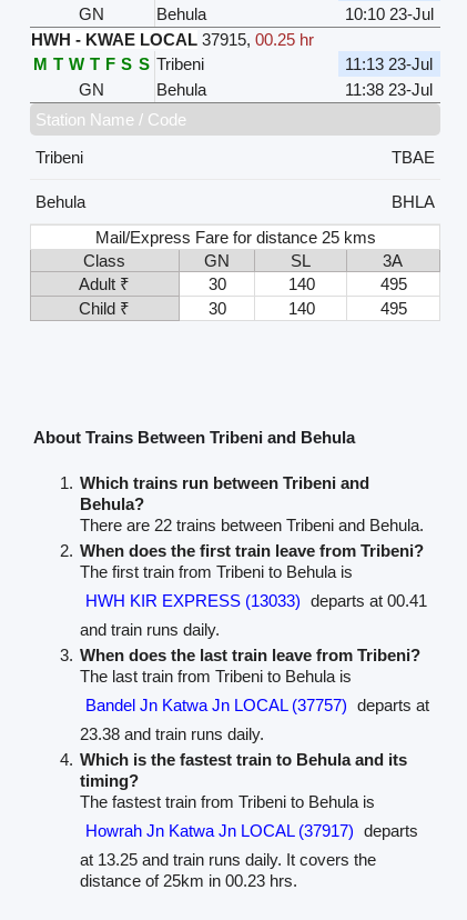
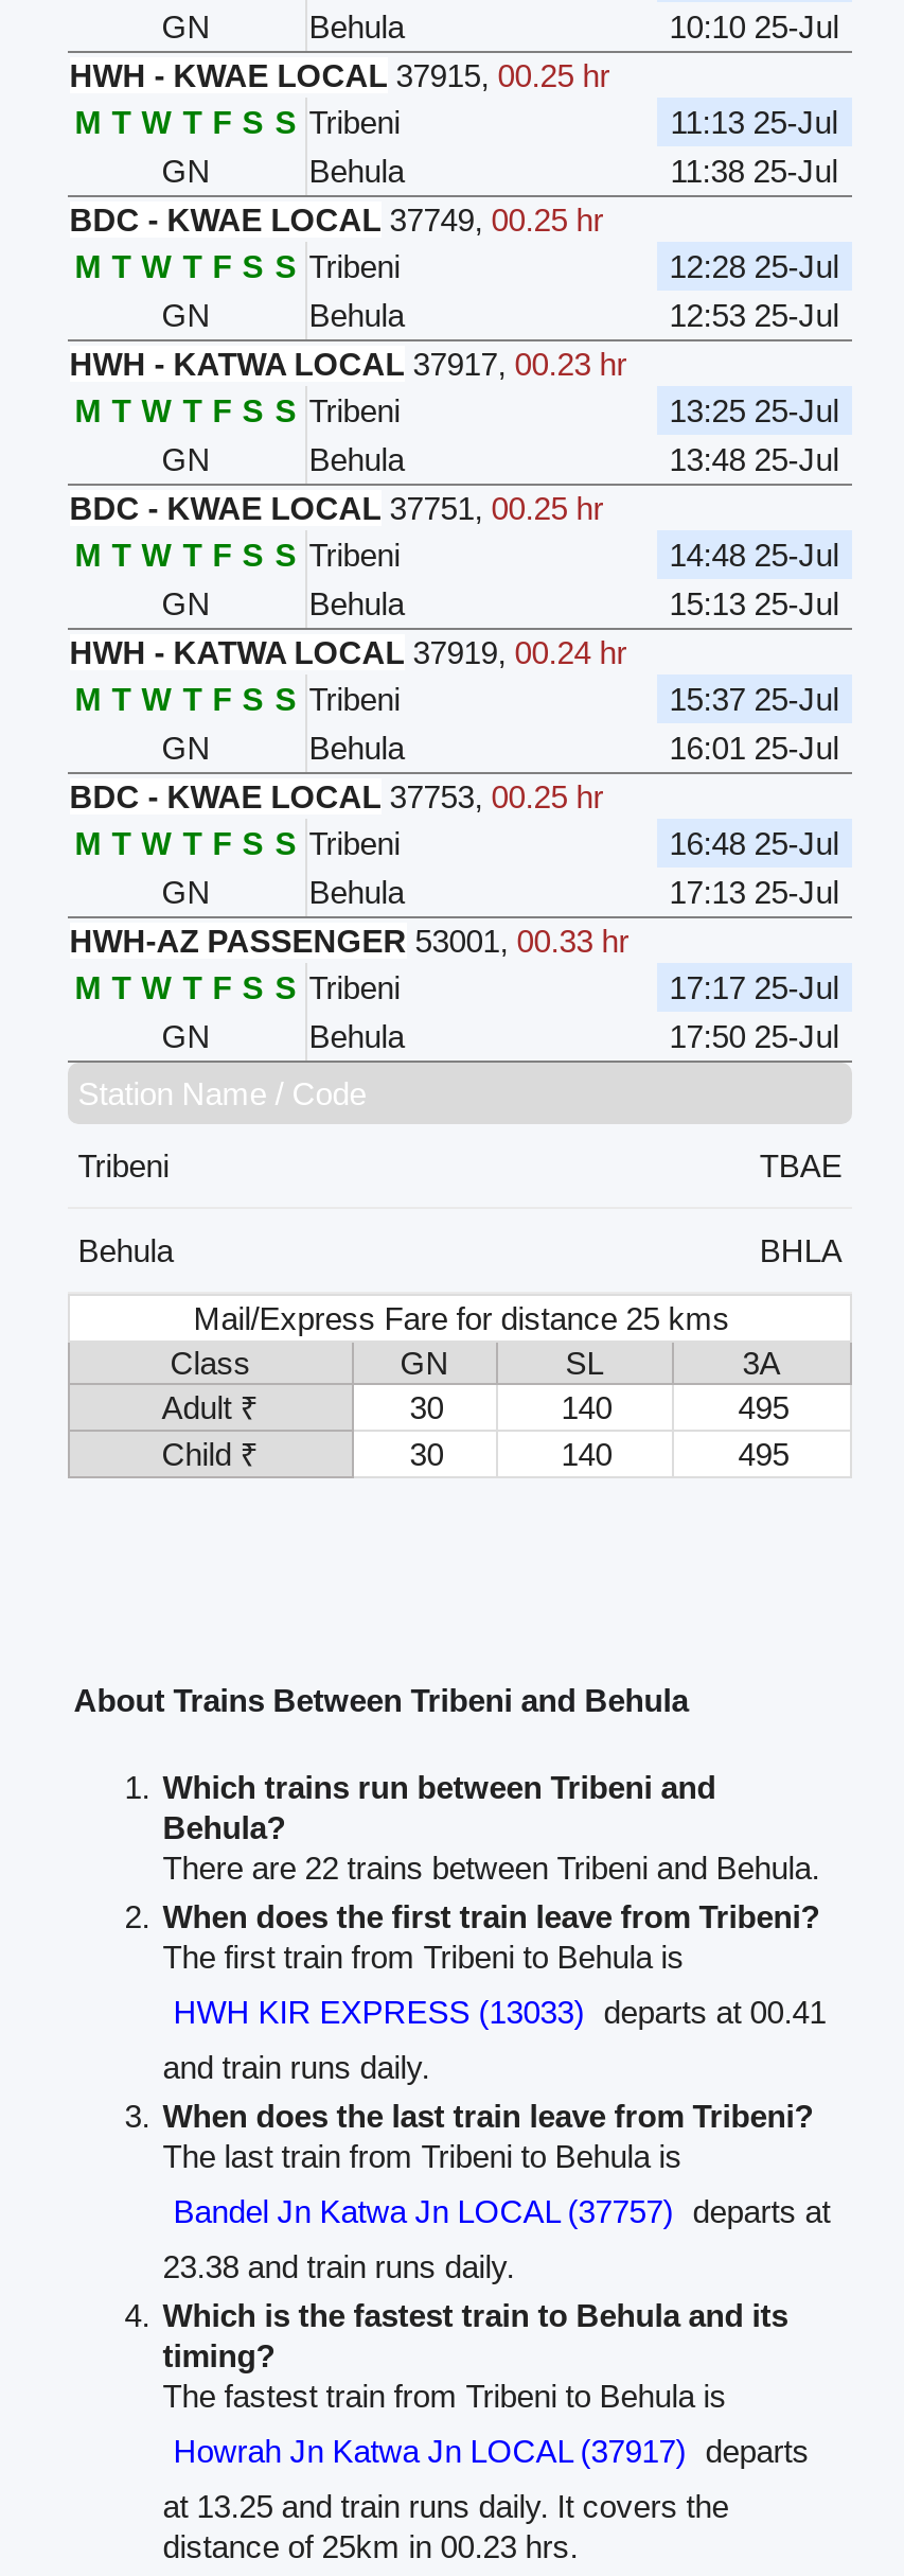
[345,4,433,23] 10:10 23-Jul -> [669,8,839,44] 10:10 25-Jul
[345,54,433,73] 11:13 23-Jul -> [670,103,838,139] 11:13 25-Jul
[345,80,433,99] 11:38 23-Jul -> [69,152,839,1054] 11:38 25-Jul | BDC - KWAE LOCAL 37749, 00.25 hr | M T W T F S S Tribeni | 12:28 25-Jul | GN | Behula | 12:53 25-Jul | HWH - KATWA LOCAL 37917, 00.23 hr | M T W T F S S Tribeni | 13:25 25-Jul | GN | Behula | 13:48 25-Jul | BDC - KWAE LOCAL 37751, 00.25 hr | M T W T F S S Tribeni | 14:48 25-Jul | GN | Behula | 15:13 25-Jul | HWH - KATWA LOCAL 37919, 00.24 hr | M T W T F S S Tribeni | 15:37 25-Jul | GN | Behula | 16:01 25-Jul | BDC - KWAE LOCAL 37753, 00.25 hr | M T W T F S S Tribeni | 16:48 25-Jul | GN | Behula | 17:13 25-Jul | HWH-AZ PASSENGER 53001, 00.33 hr | M T W T F S S Tribeni | 17:17 25-Jul | GN | Behula | 17:50 25-Jul

